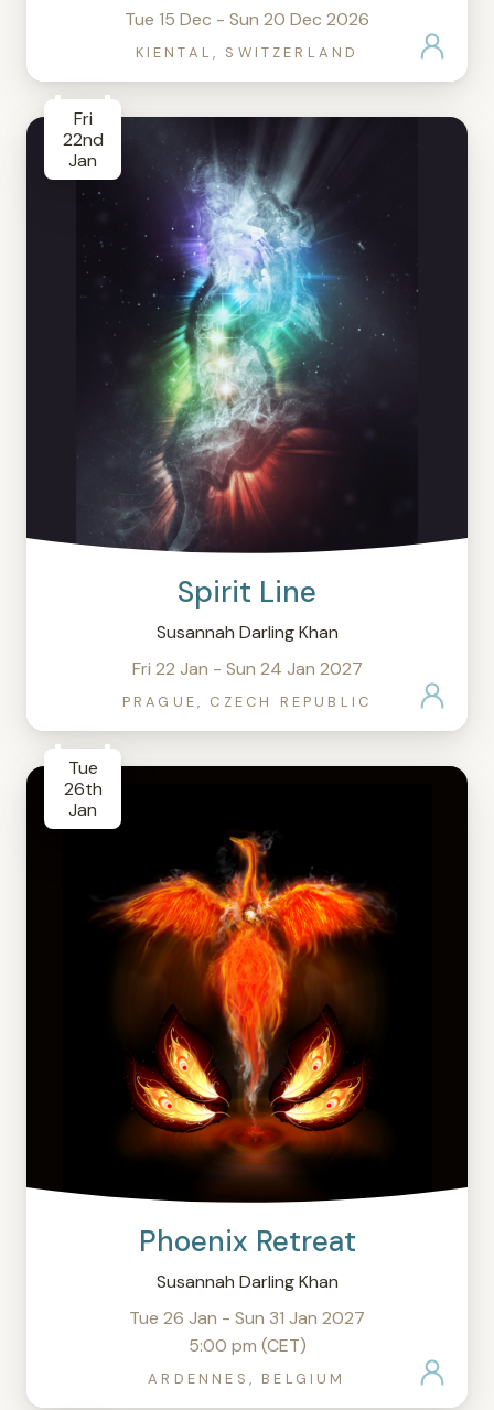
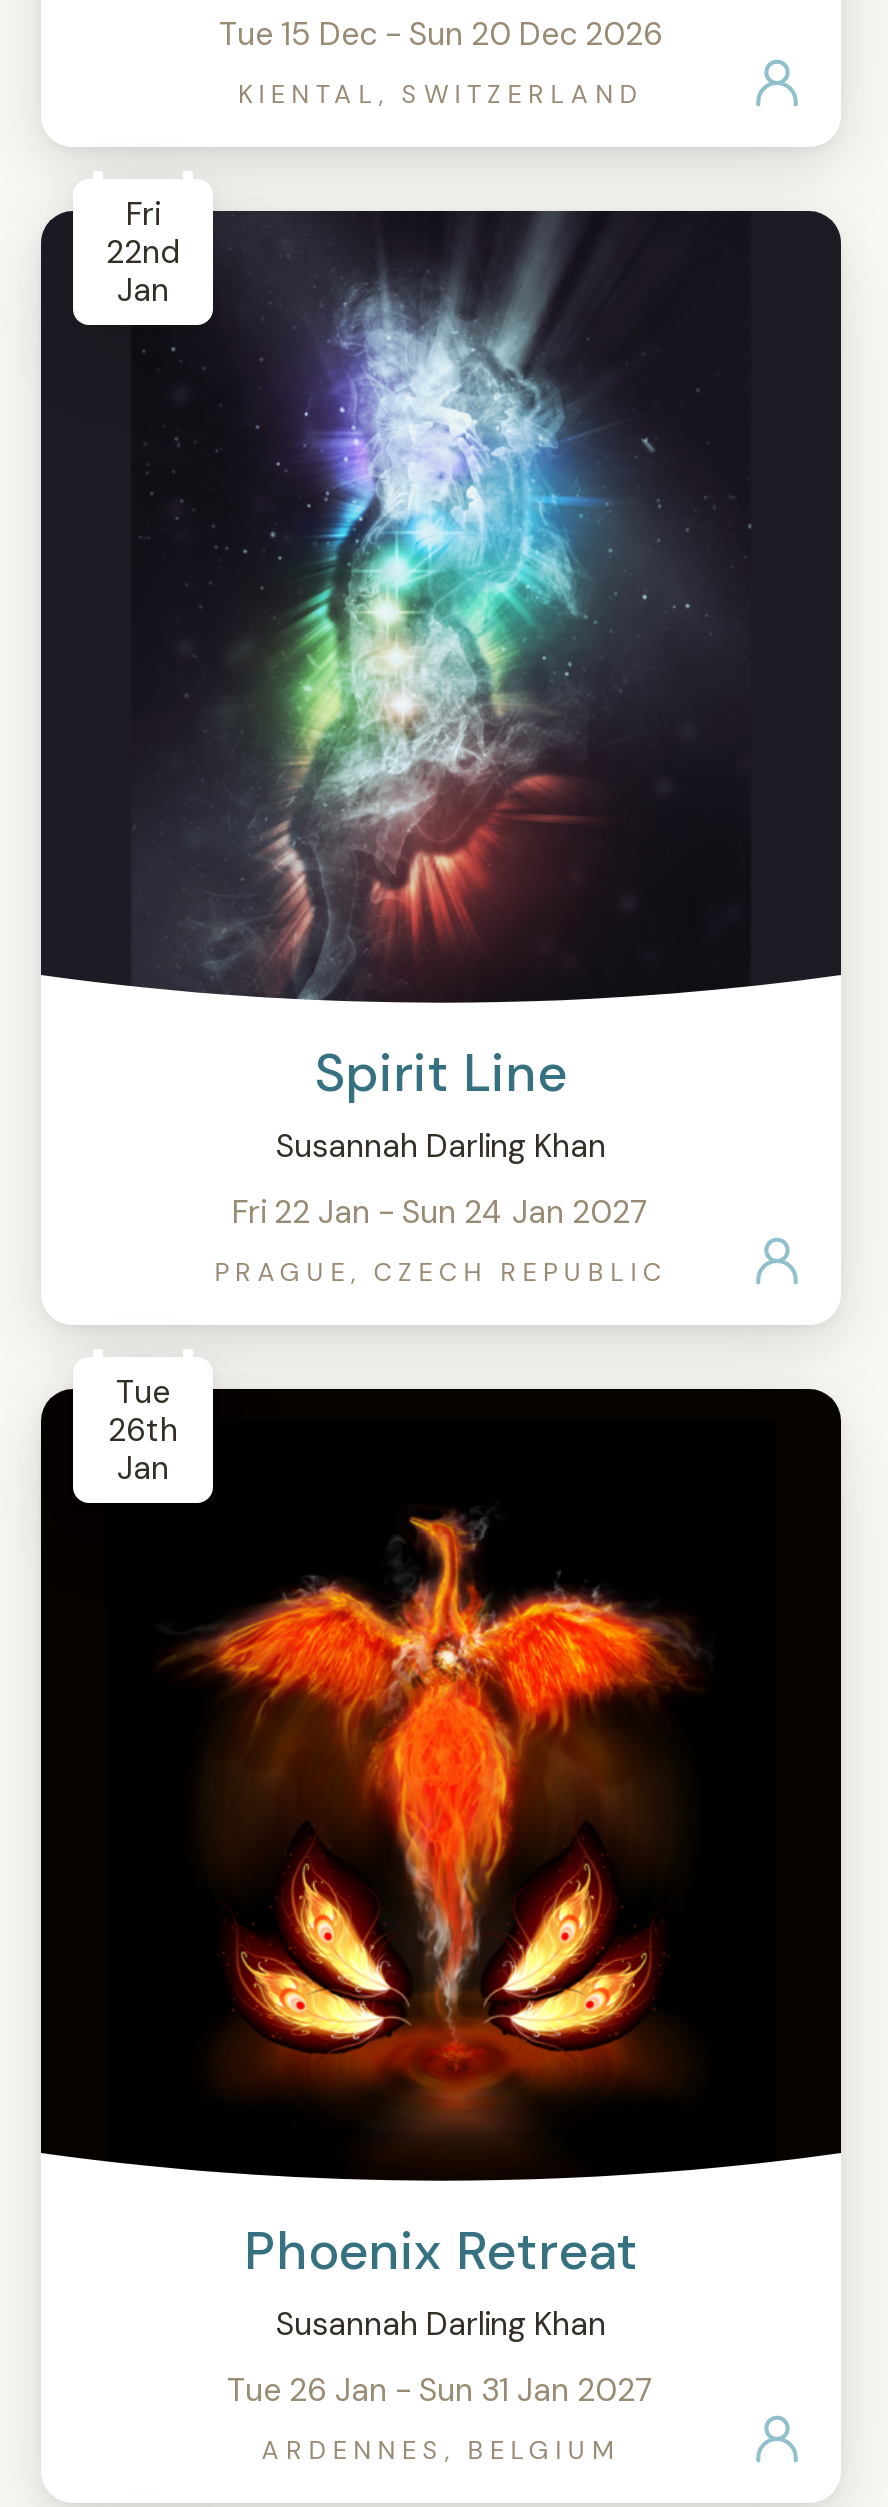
[188,1334,306,1357] 5:00 pm (CET) -> none

